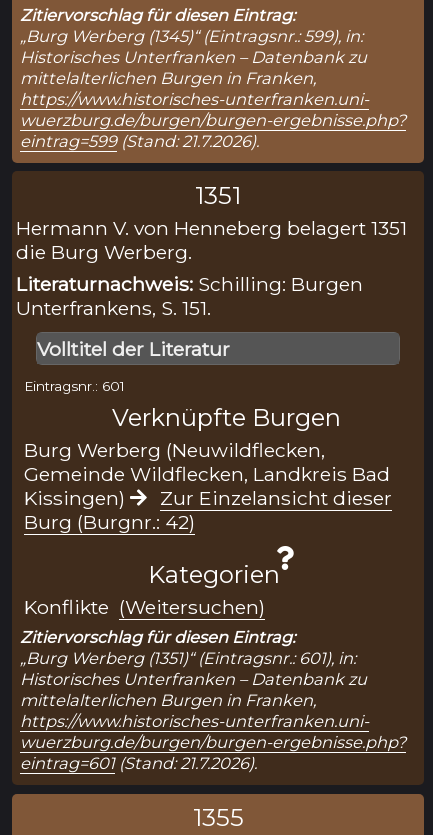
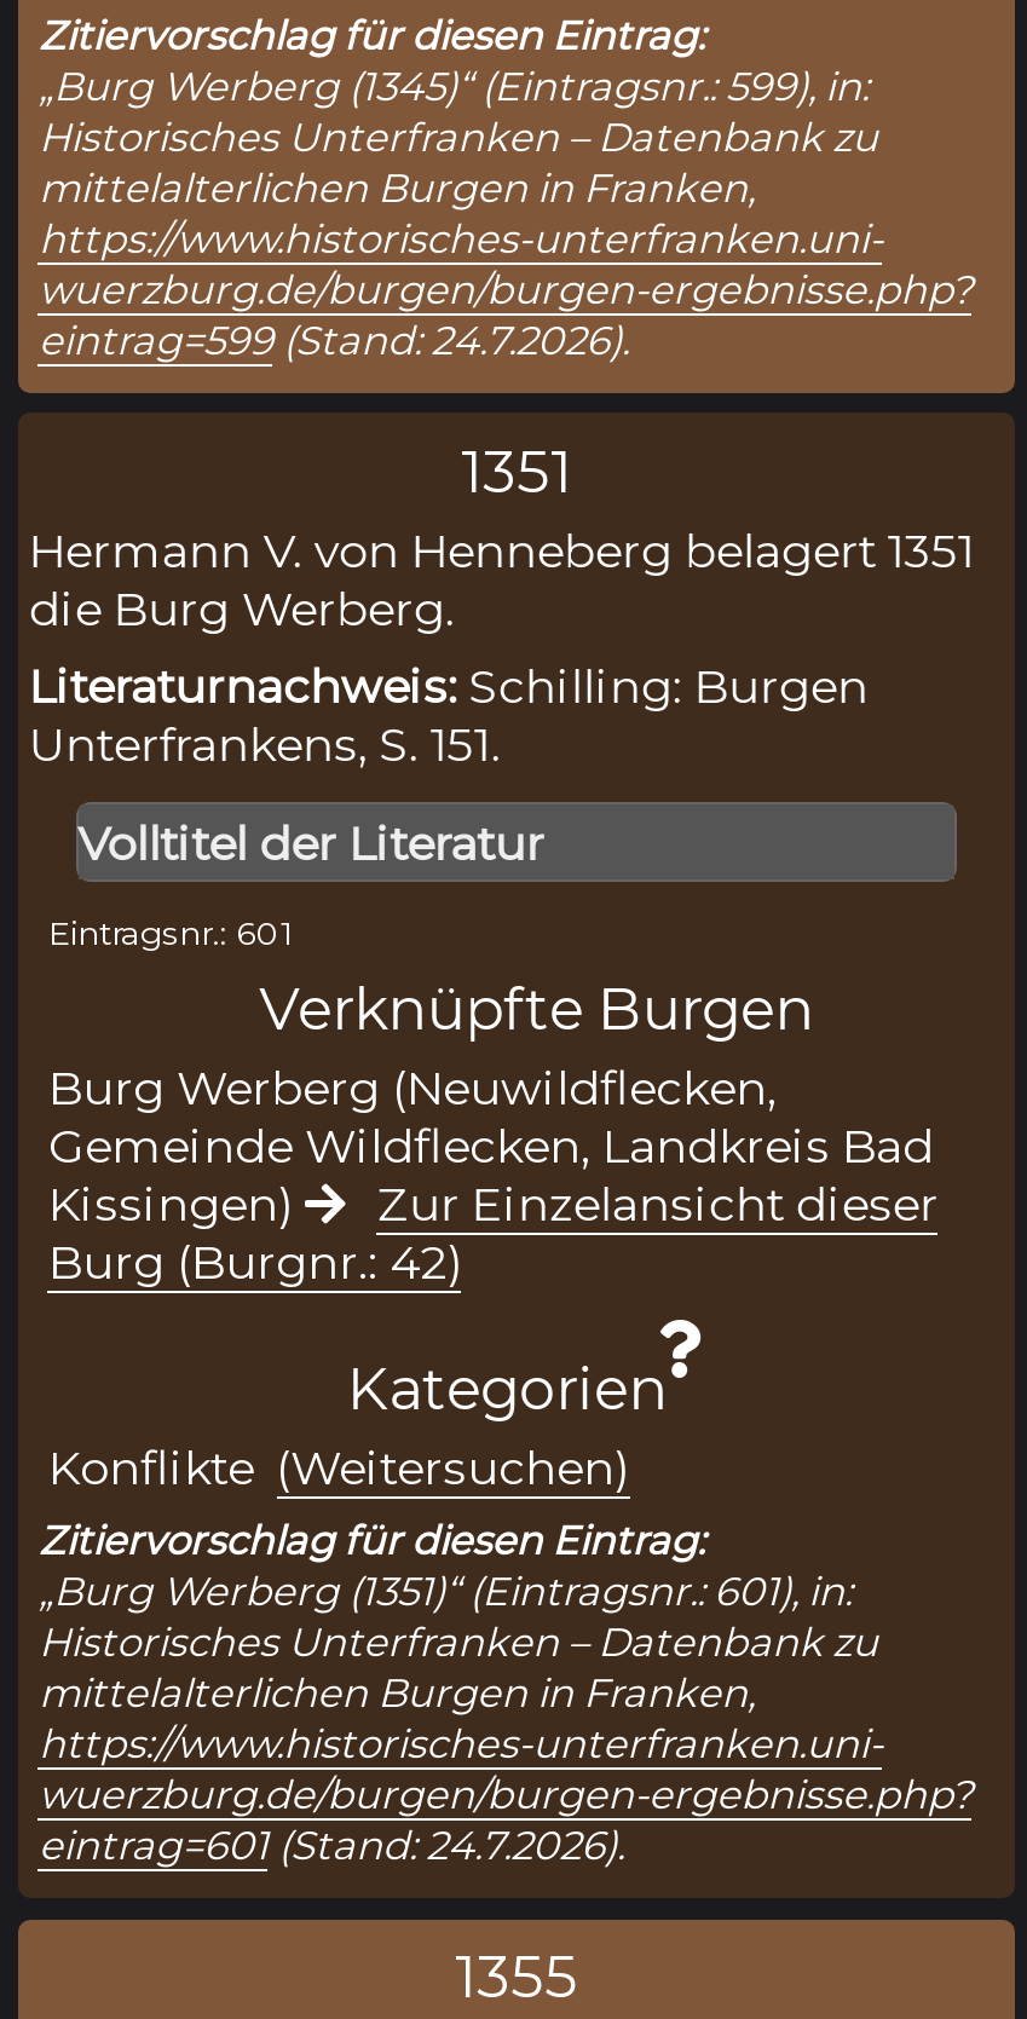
[20,131,259,151] eintrag=599(Stand: 21.7.2026). -> [38,315,629,364] eintrag=599(Stand: 24.7.2026).
[20,753,257,773] eintrag=601(Stand: 21.7.2026). -> [38,1820,624,1869] eintrag=601(Stand: 24.7.2026).

